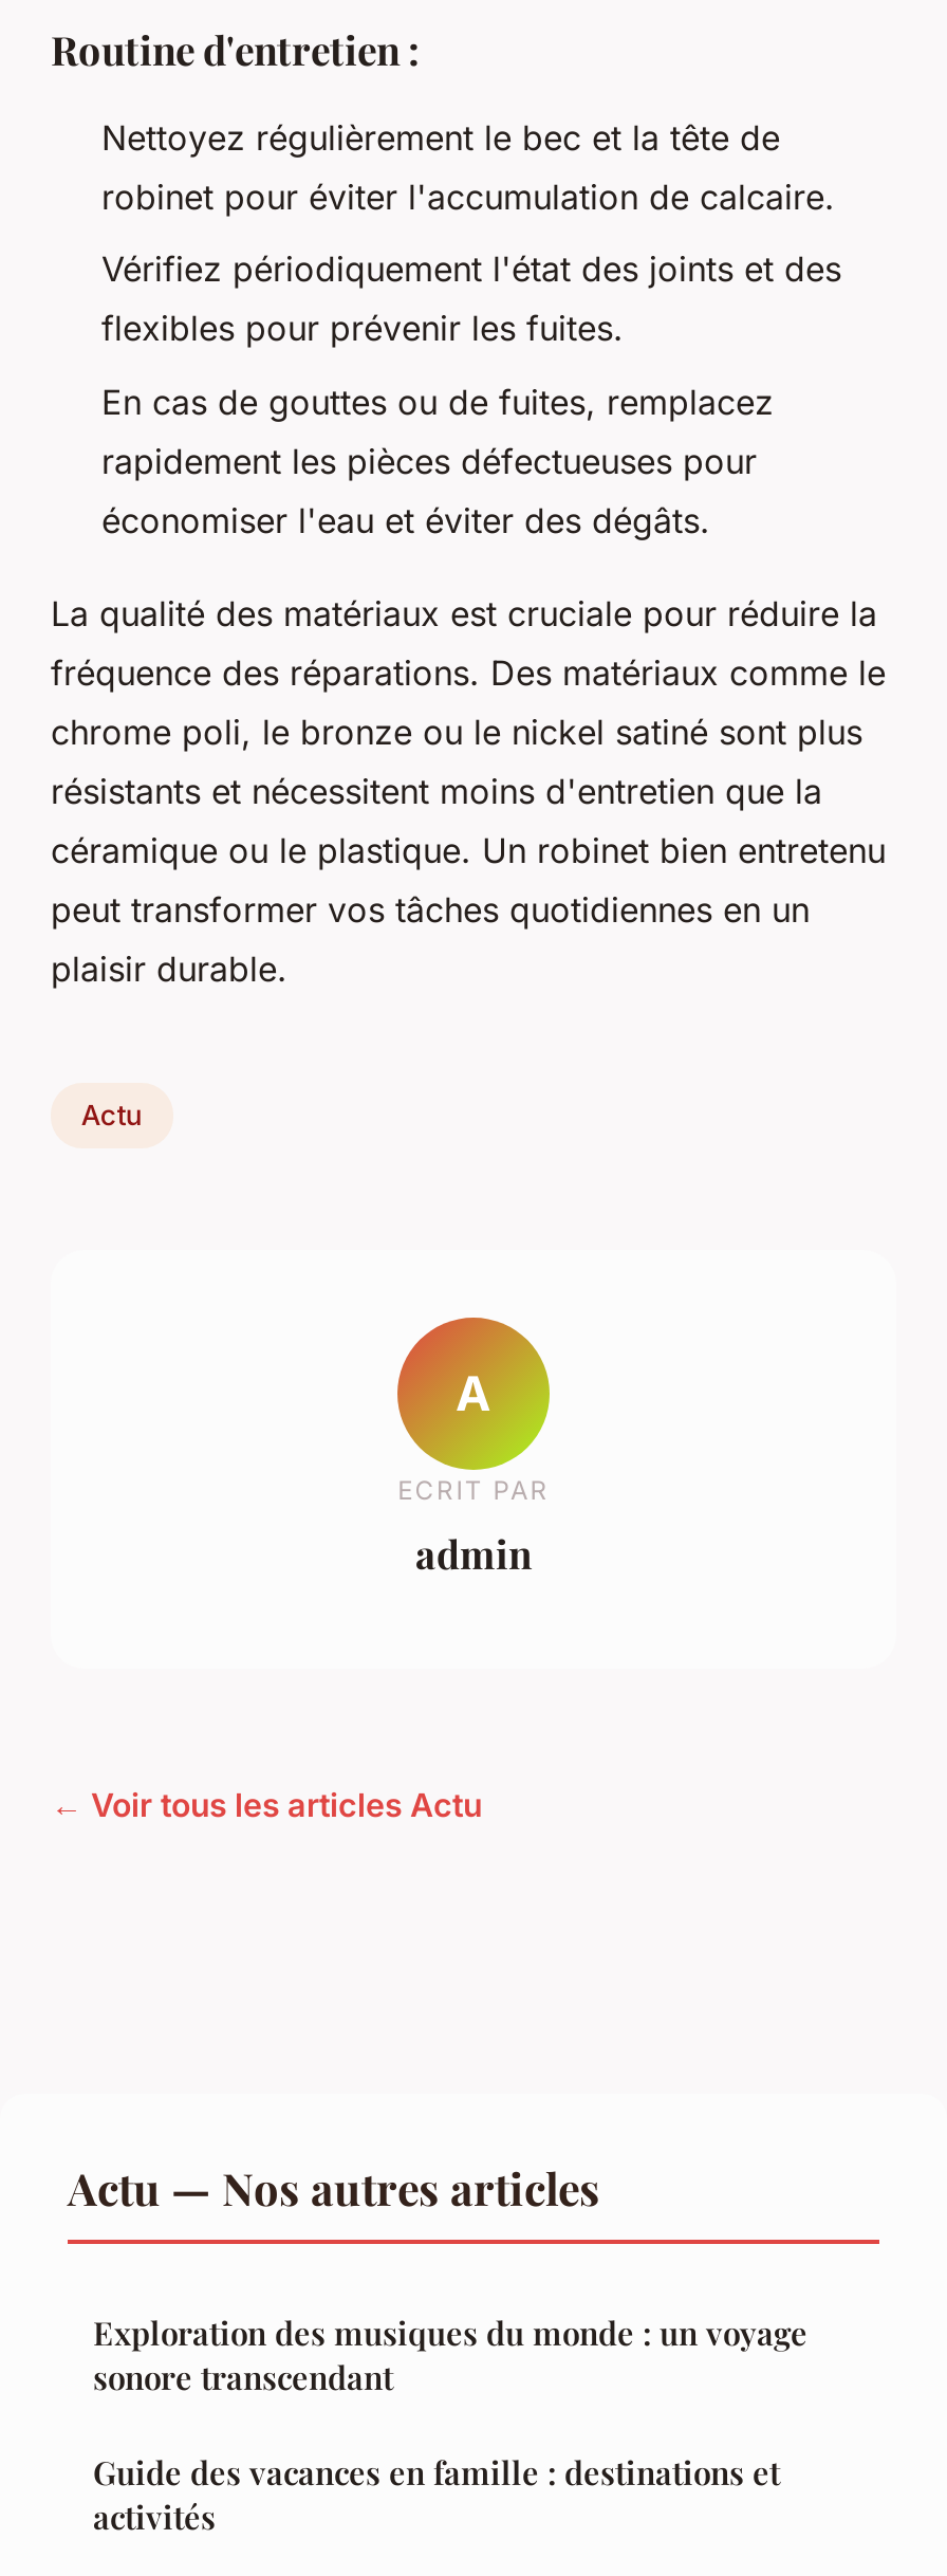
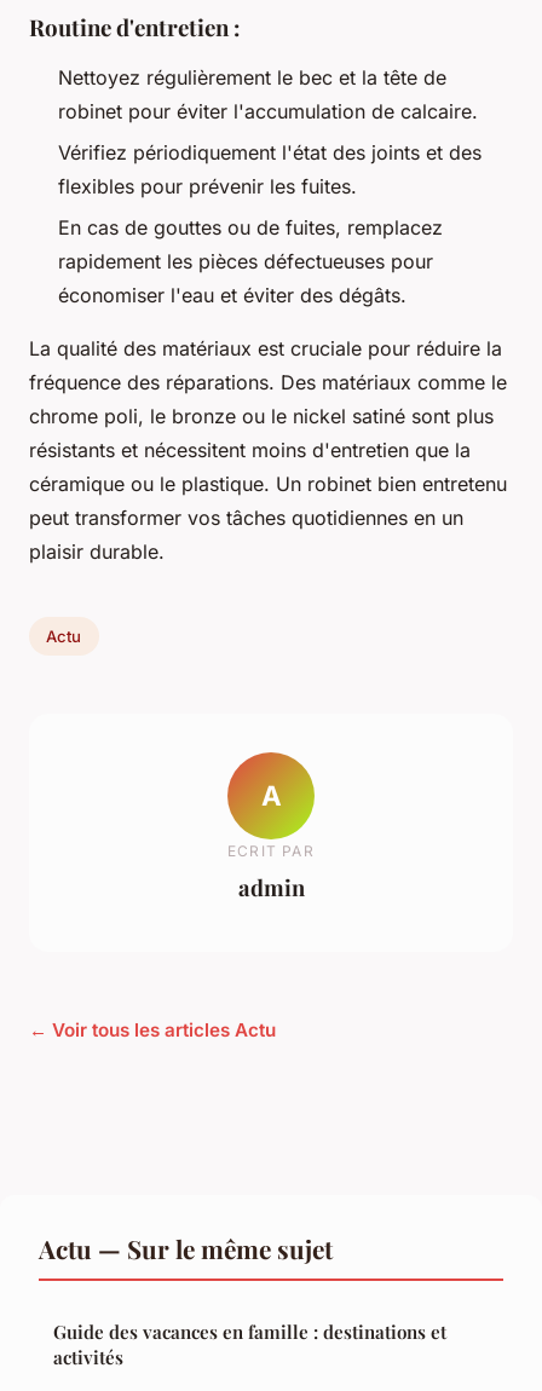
[68,2156,807,2397] Actu — Nos autres articles | Exploration des musiques du monde : un voyage | sonore transcendant -> [39,1232,333,1266] Actu — Sur le même sujet

